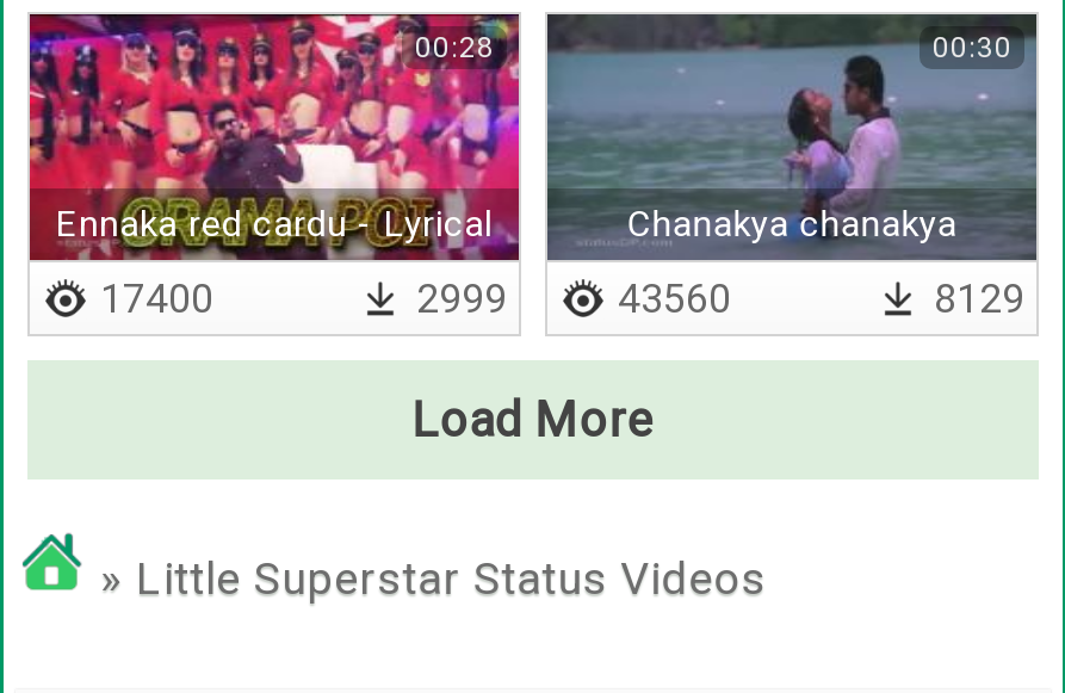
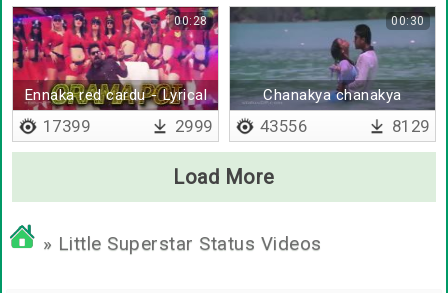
[89,275,213,323] 17400 -> [38,116,90,136] 17399
[607,275,731,323] 43560 -> [255,116,307,136] 43556

